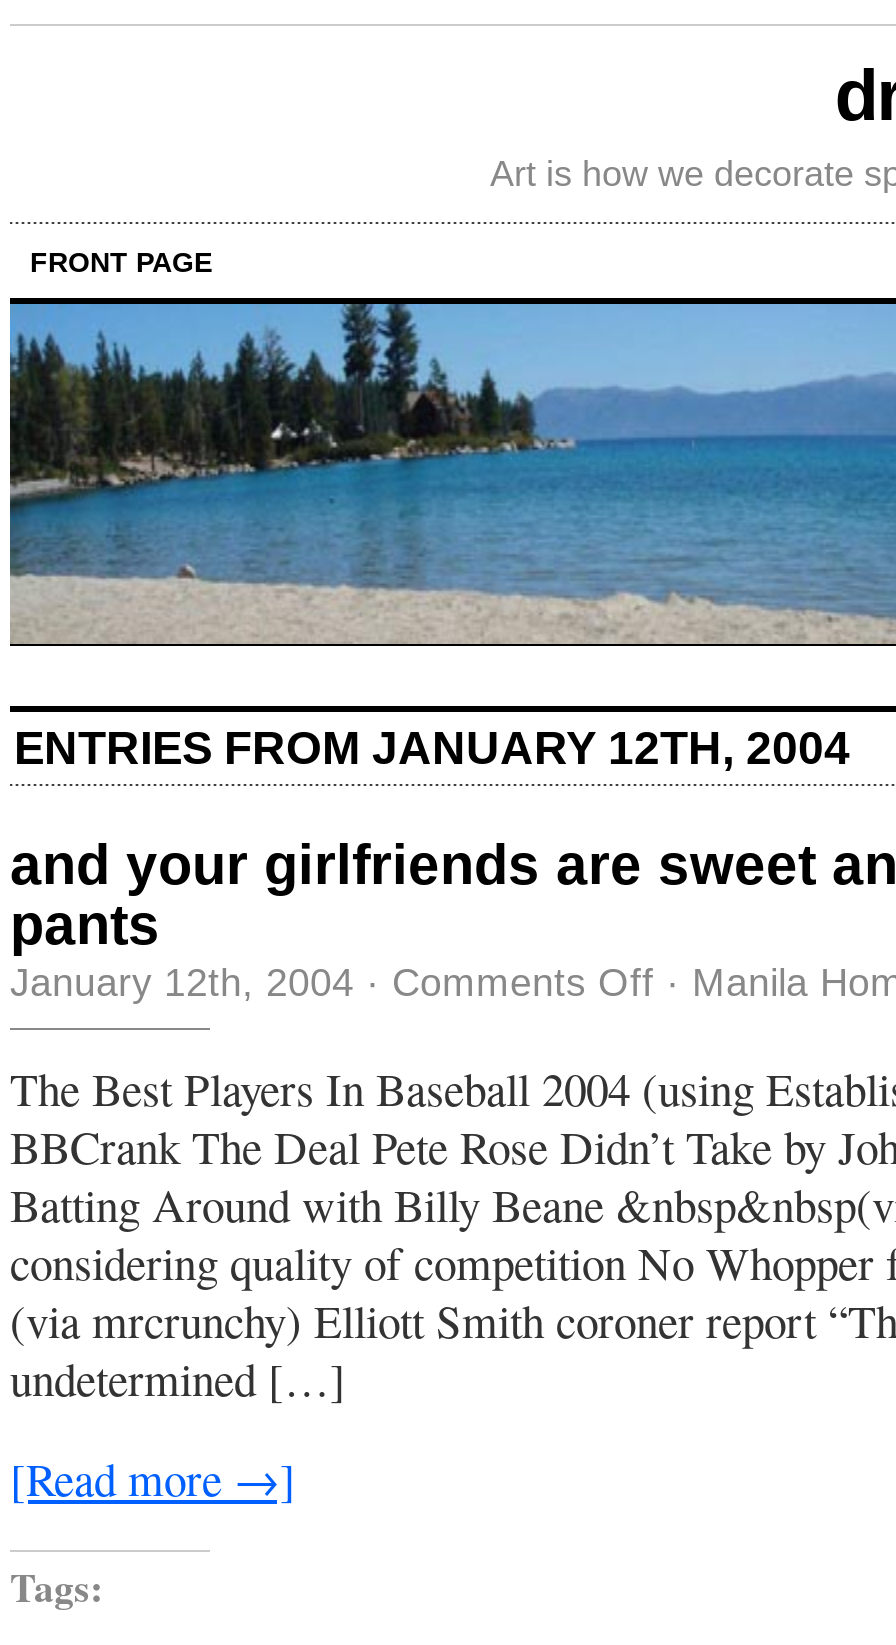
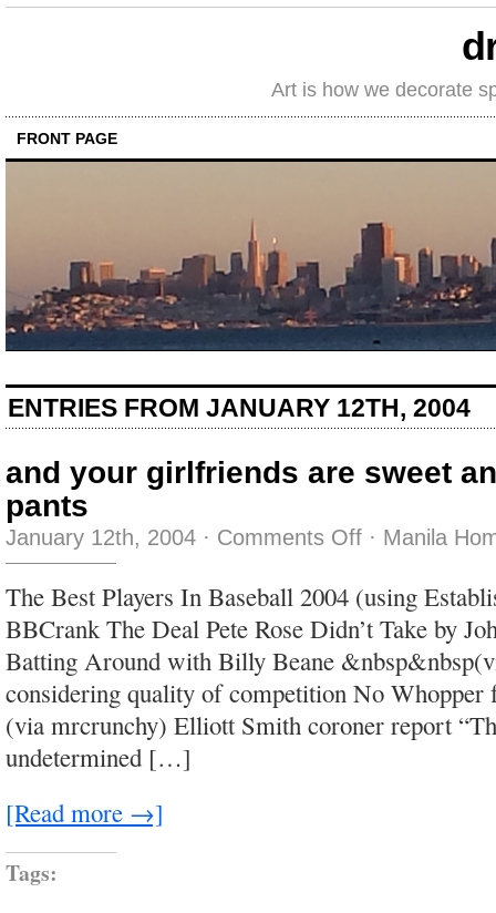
[8,302,890,646] [image] -> [4,161,493,351] [image]

